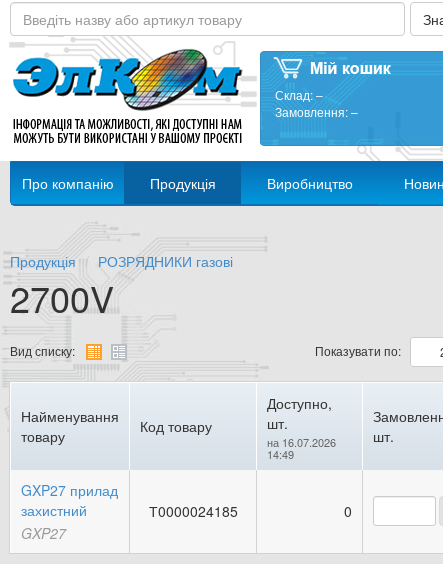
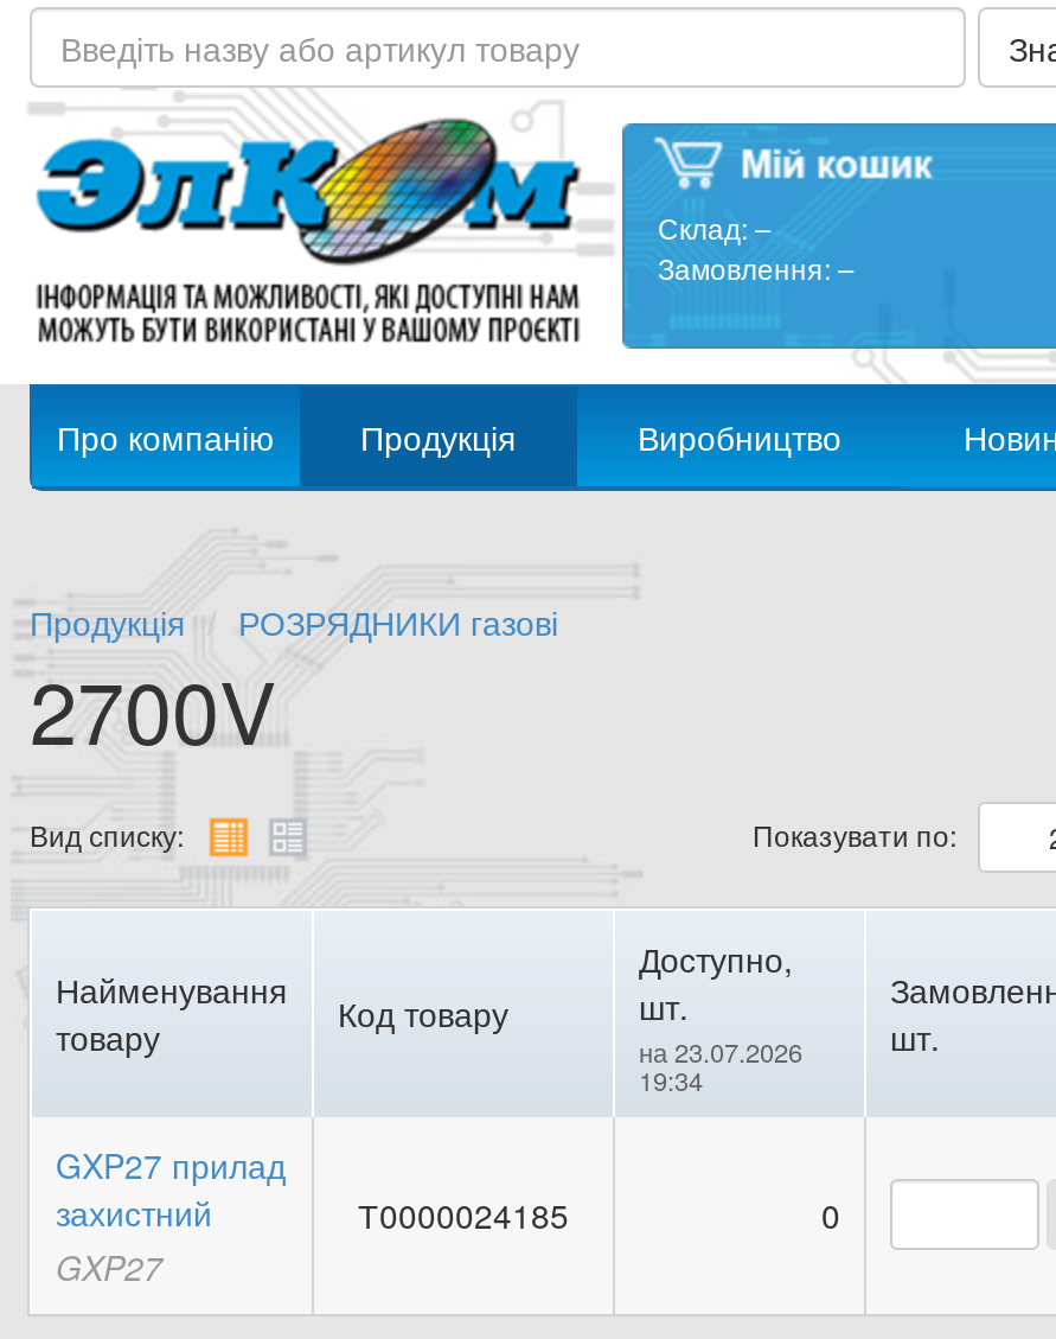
[267,434,336,450] на 16.07.2026 -> [639,1032,802,1070] на 23.07.2026
[267,446,294,462] 14:49 -> [639,1060,703,1098] 19:34

